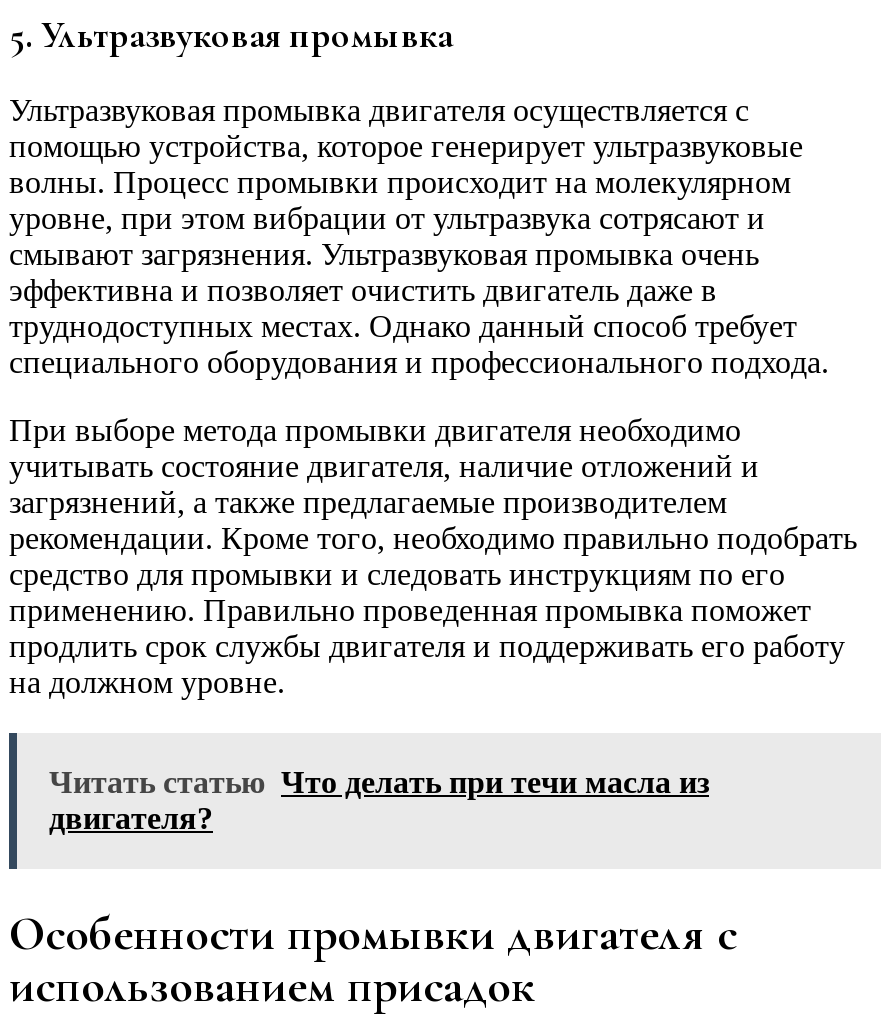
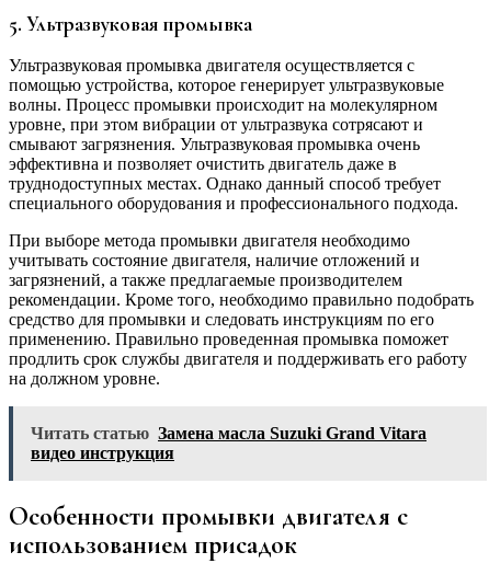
[49,765,709,835] Читать статью Что делать при течи масла из | двигателя? -> [31,424,427,462] Читать статью Замена масла Suzuki Grand Vitara | видео инструкция

